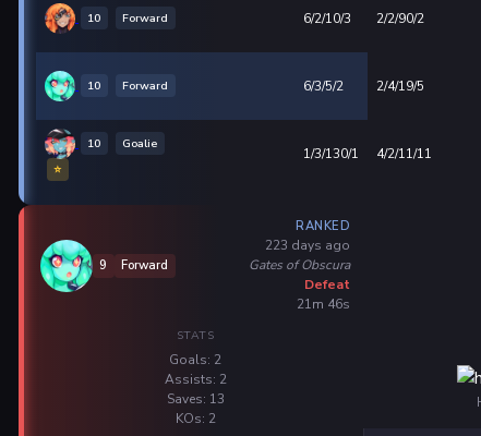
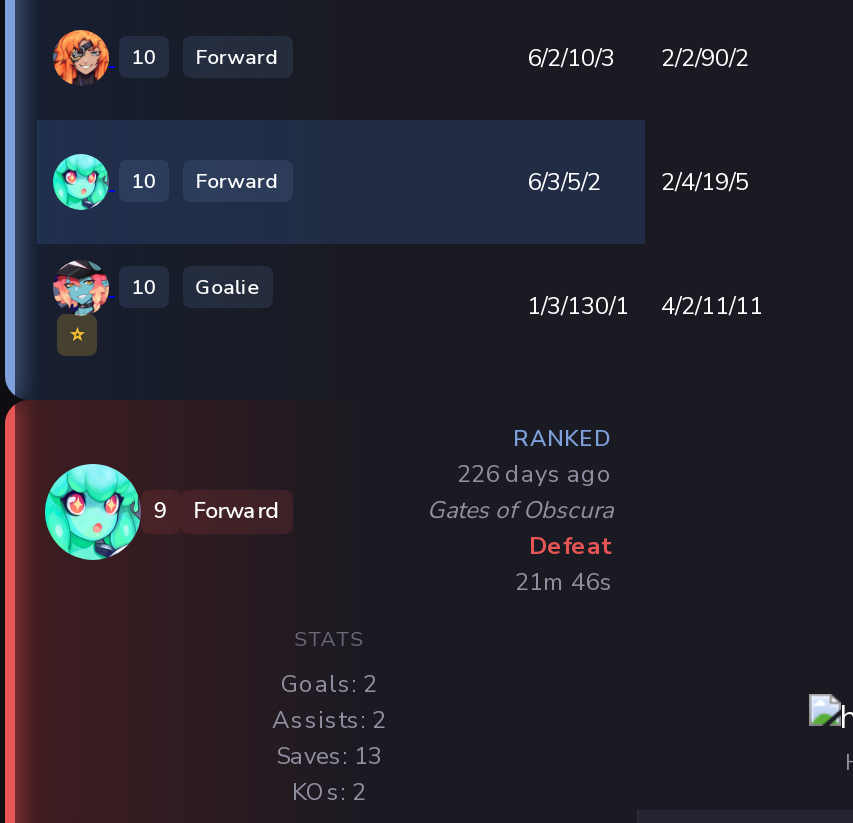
[265,237,350,254] 223 days ago -> [457,458,613,490] 226 days ago

